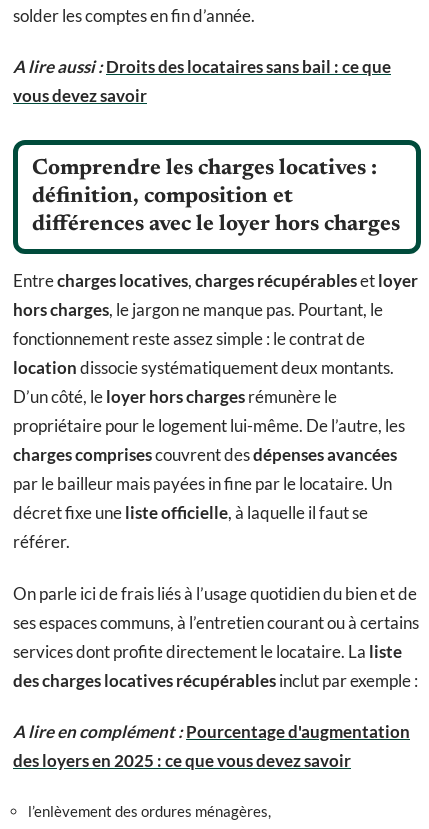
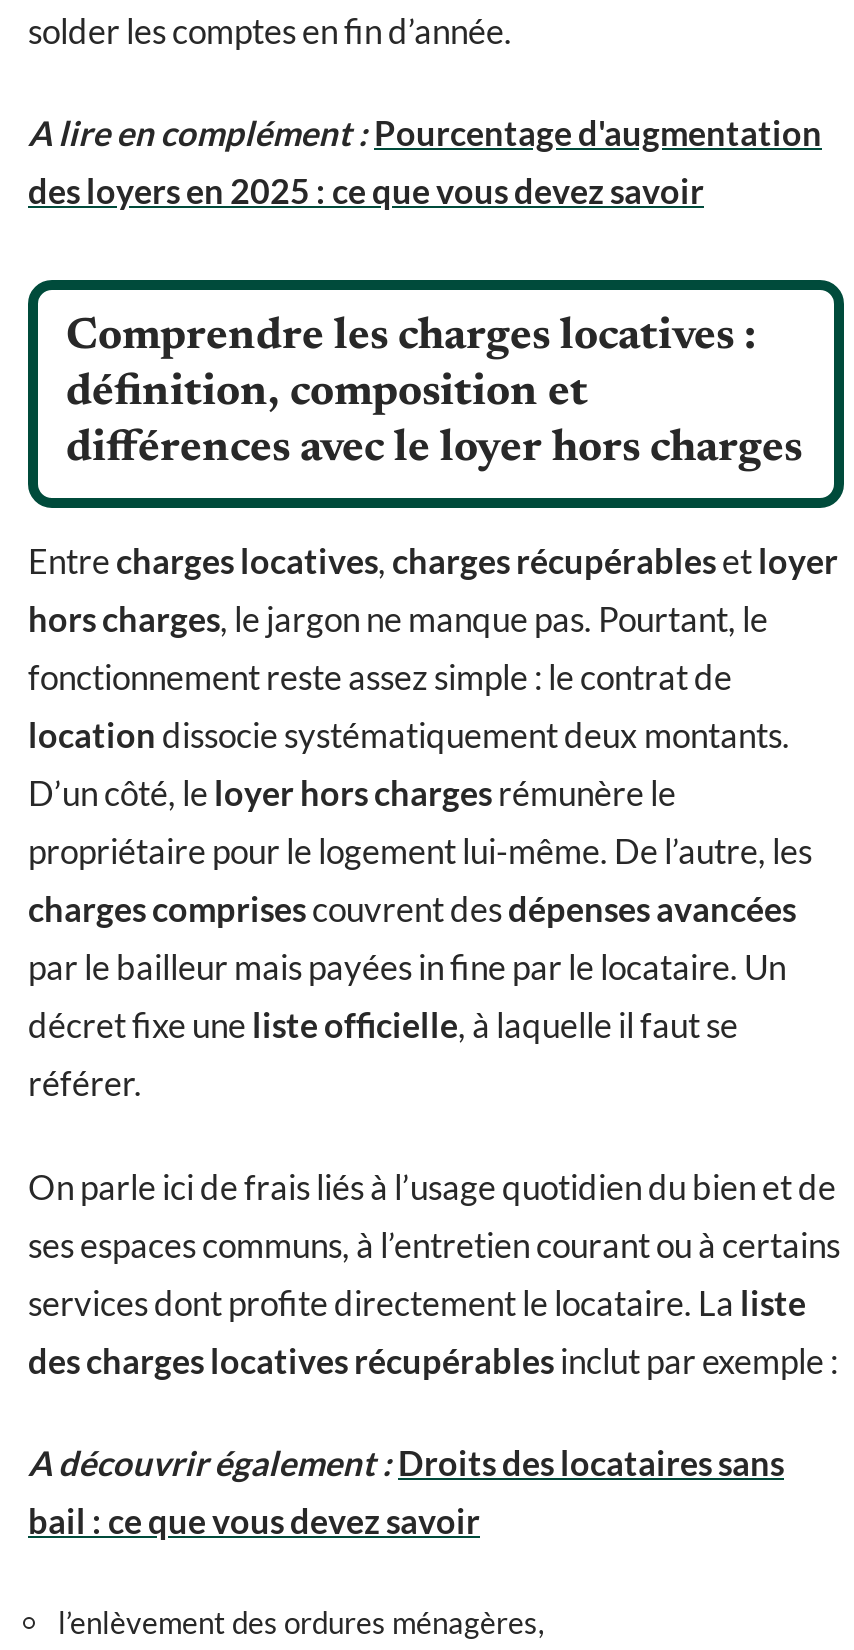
[13,56,391,106] A lire aussi : Droits des locataires sans bail : ce que | vous devez savoir -> none
none -> [28,1443,784,1543] A découvrir également : Droits des locataires sans | bail : ce que vous devez savoir
moved [13,721,410,771] -> [28,113,822,213]: A lire en complément : Pourcentage d'augmentation | des loyers en 2025 : ce que vous devez savoir

